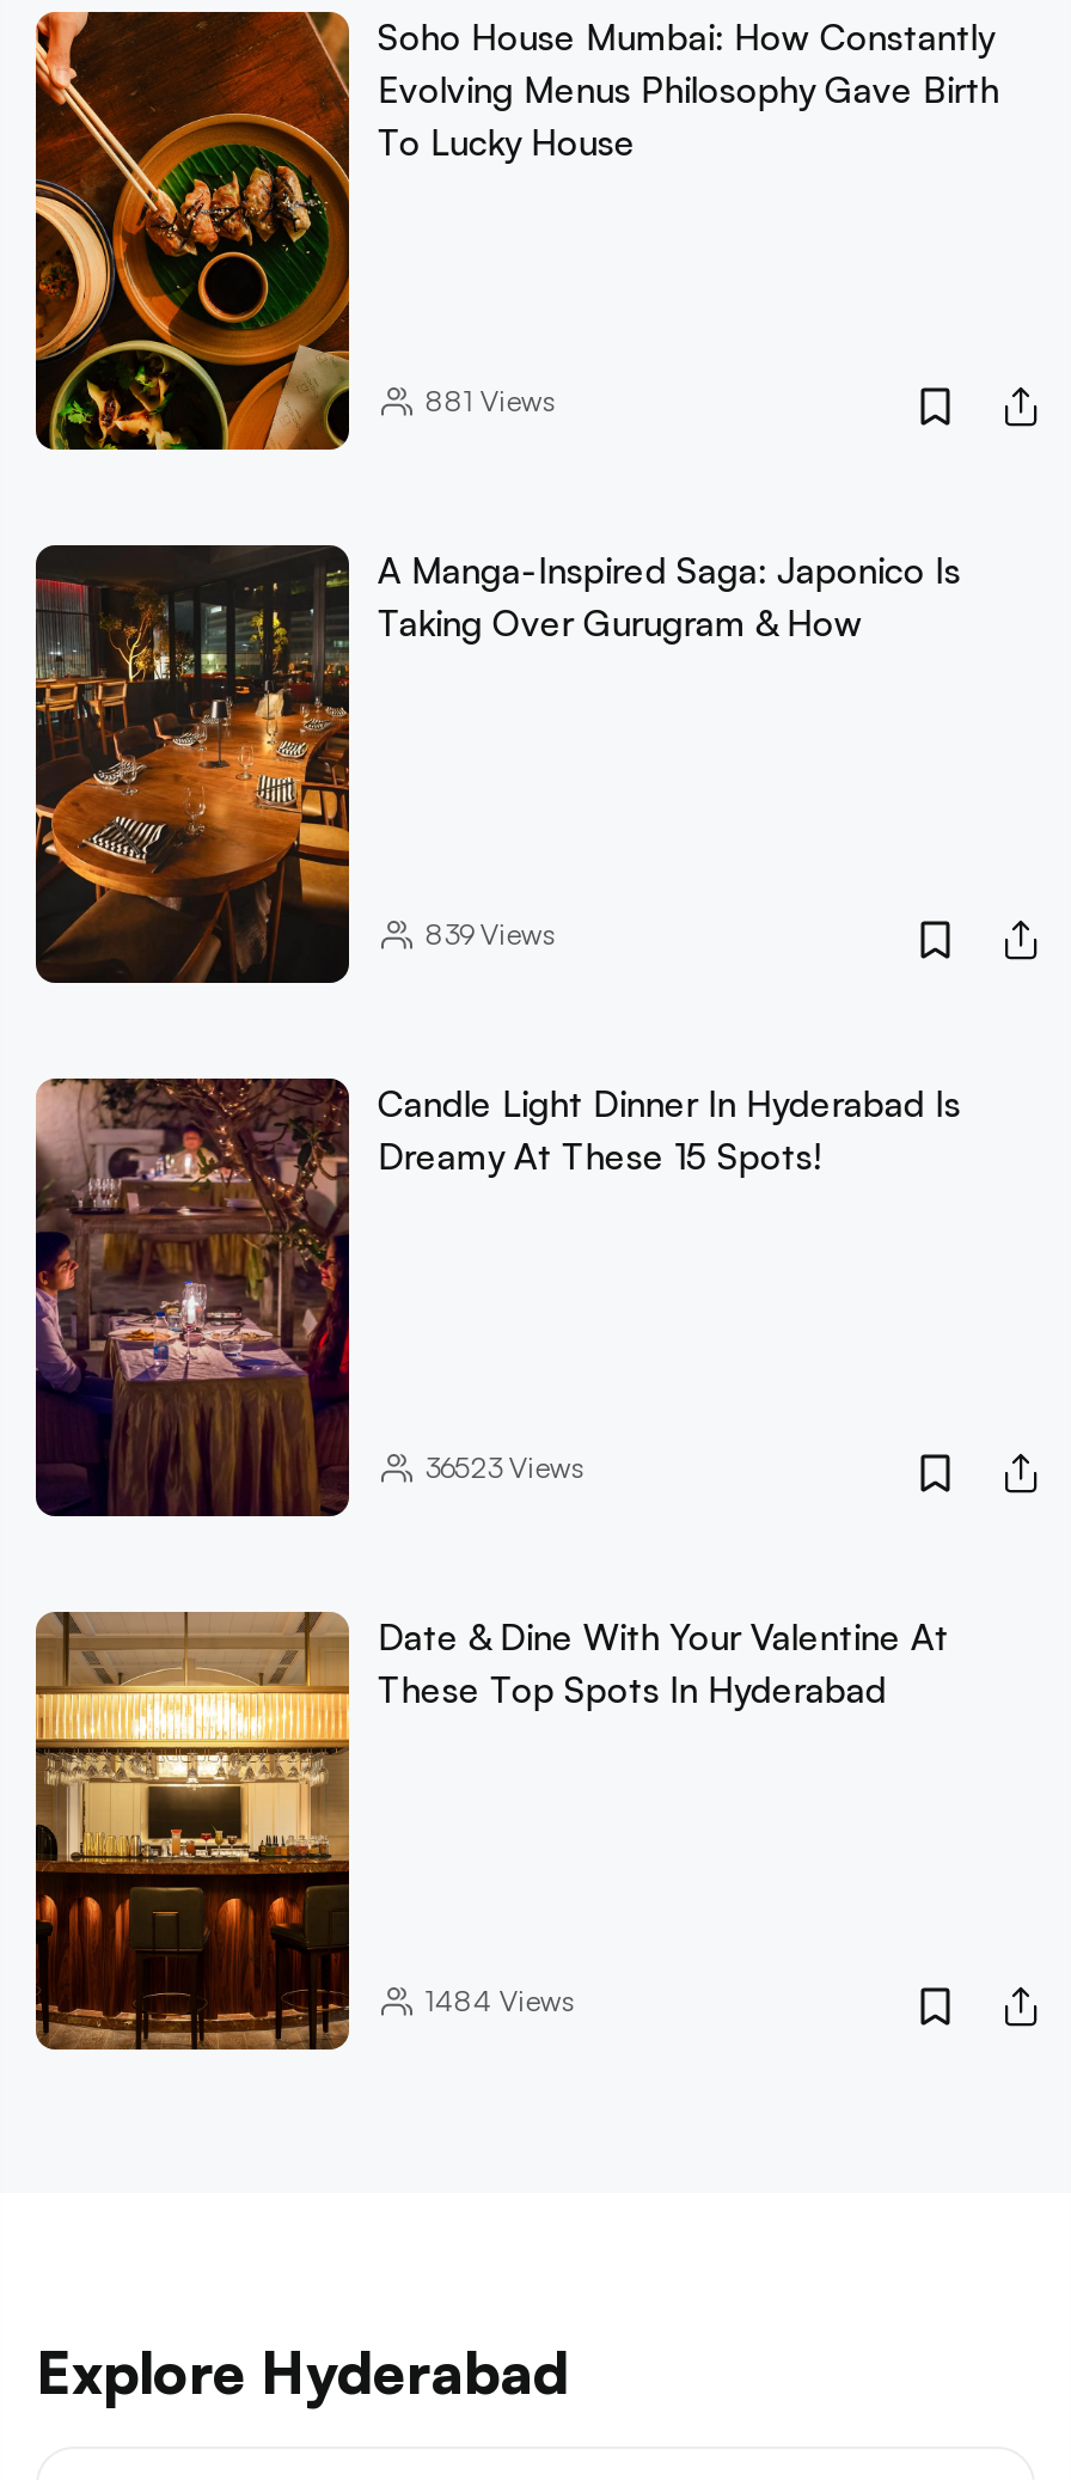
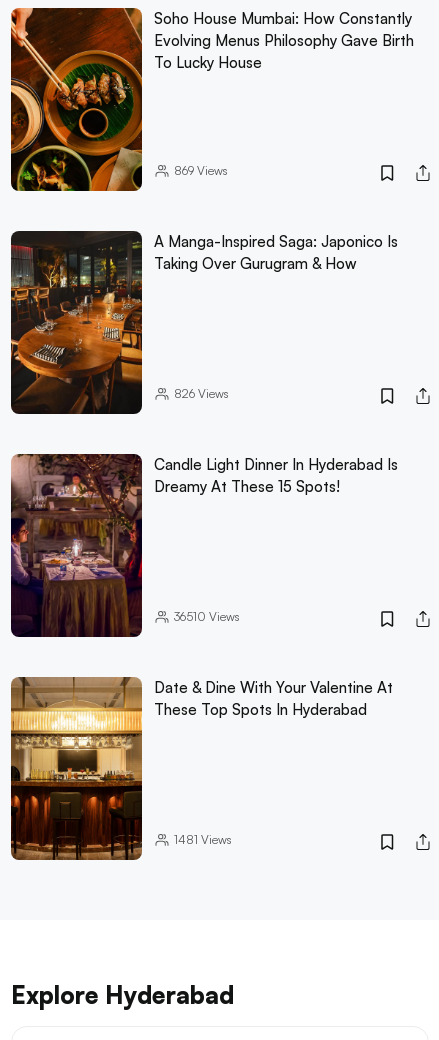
[425,383,554,419] 881 Views -> [174,163,228,178] 869 Views
[425,916,554,952] 839Views -> [174,386,229,401] 826Views
[425,1449,583,1485] 36523Views -> [174,609,240,624] 36510Views
[425,1982,573,2018] 1484 Views -> [174,832,232,847] 1481 Views

